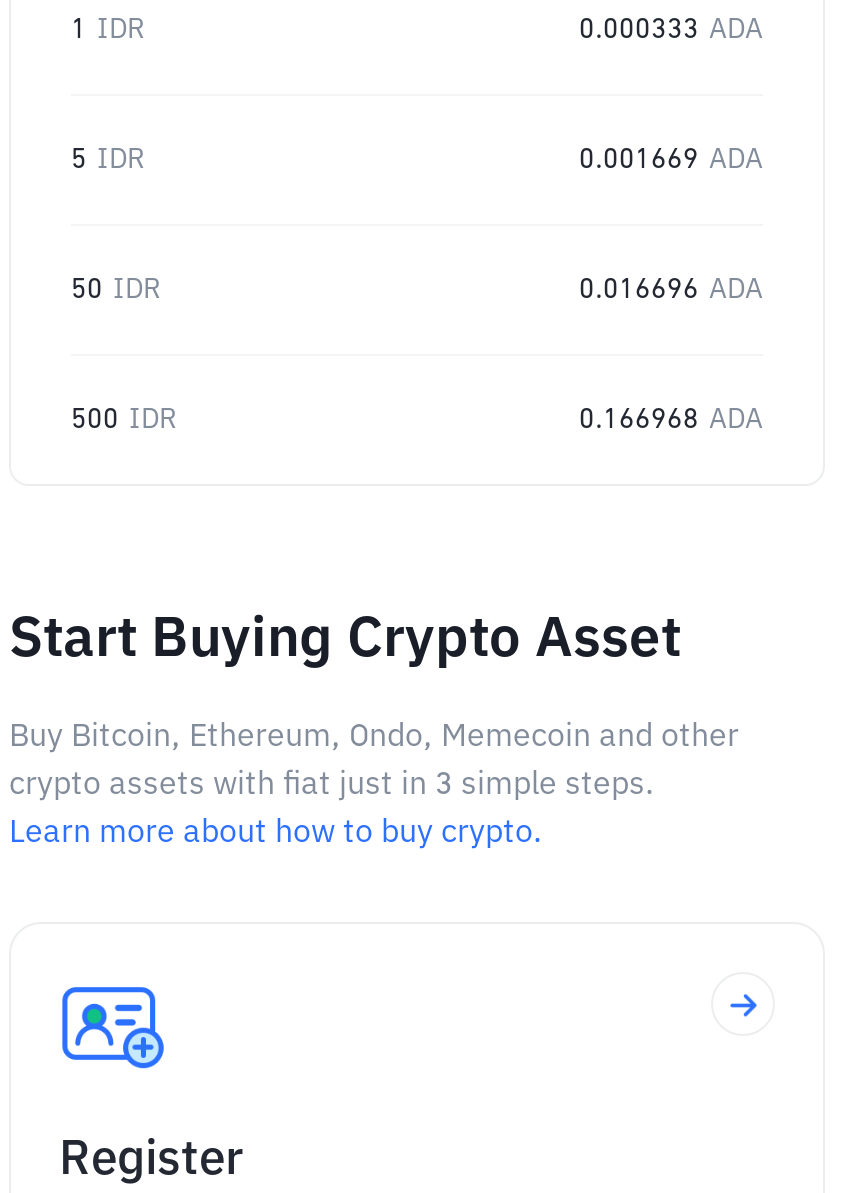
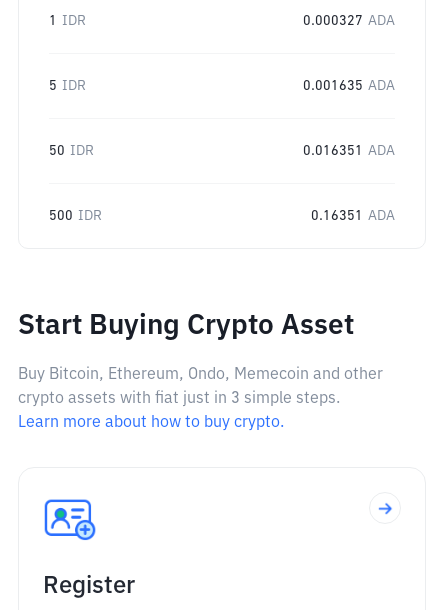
[579,16,763,44] 0.000333 ADA -> [303,14,395,28] 0.000327 ADA
[579,146,763,174] 0.001669 ADA -> [303,79,395,93] 0.001635 ADA
[579,276,763,304] 0.016696 ADA -> [303,144,395,158] 0.016351 ADA
[579,406,763,434] 0.166968 ADA -> [311,209,395,223] 0.16351 ADA

